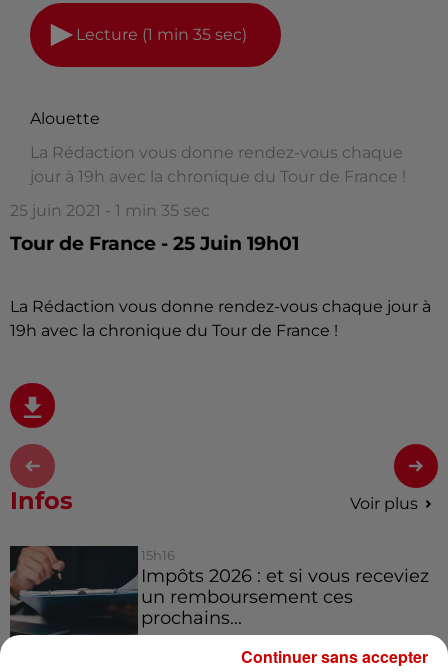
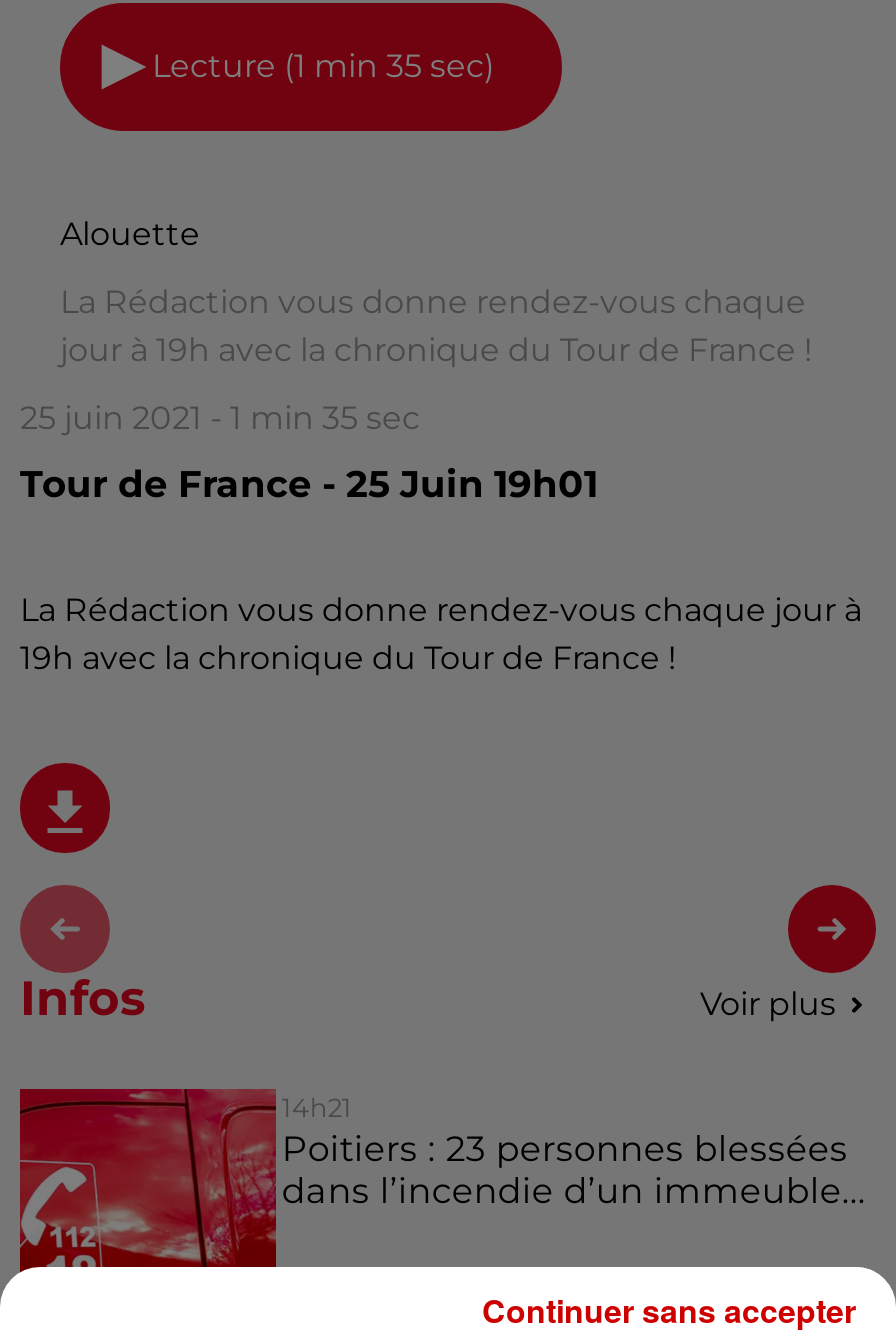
[9,545,429,637] [image] | 15h16 | Impôts 2026 : et si vous receviez | un remboursement ces | prochains... -> [20,1089,866,1271] [image] | 14h21 | Poitiers : 23 personnes blessées | dans l’incendie d’un immeuble...

